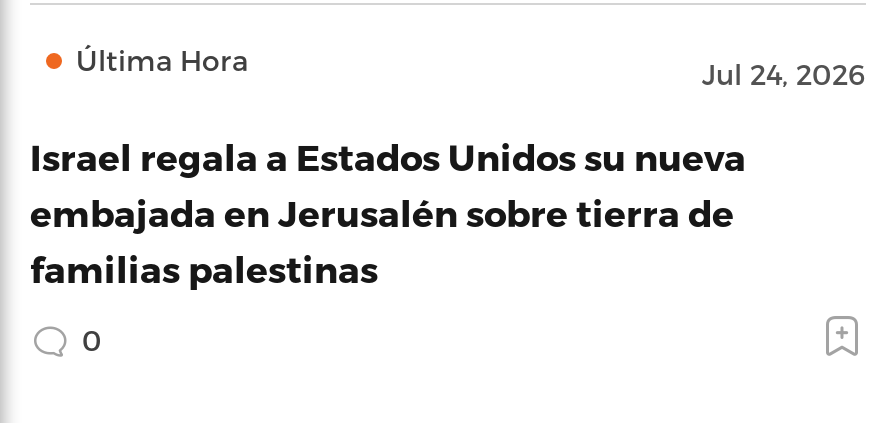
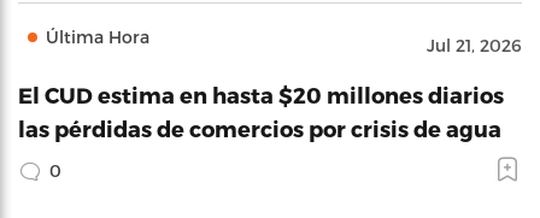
[702,57,866,91] Jul 24, 2026 -> [427,35,522,55] Jul 21, 2026
[30,135,746,289] Israel regala a Estados Unidos su nueva | embajada en Jerusalén sobre tierra de | familias palestinas -> [18,82,504,141] El CUD estima en hasta $20 millones diarios | las pérdidas de comercios por crisis de agua

